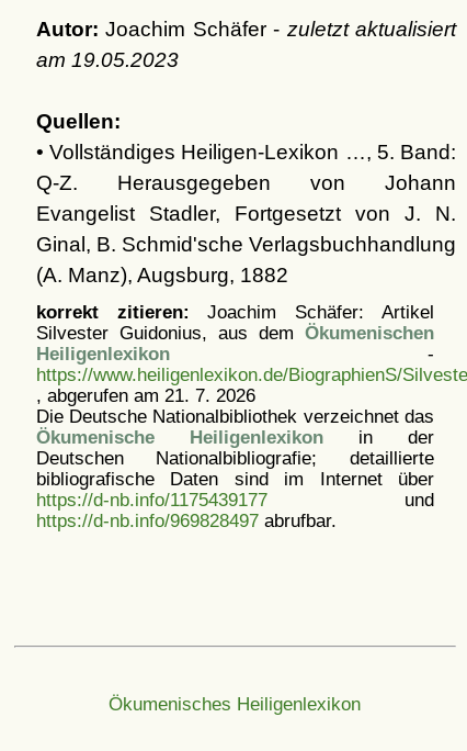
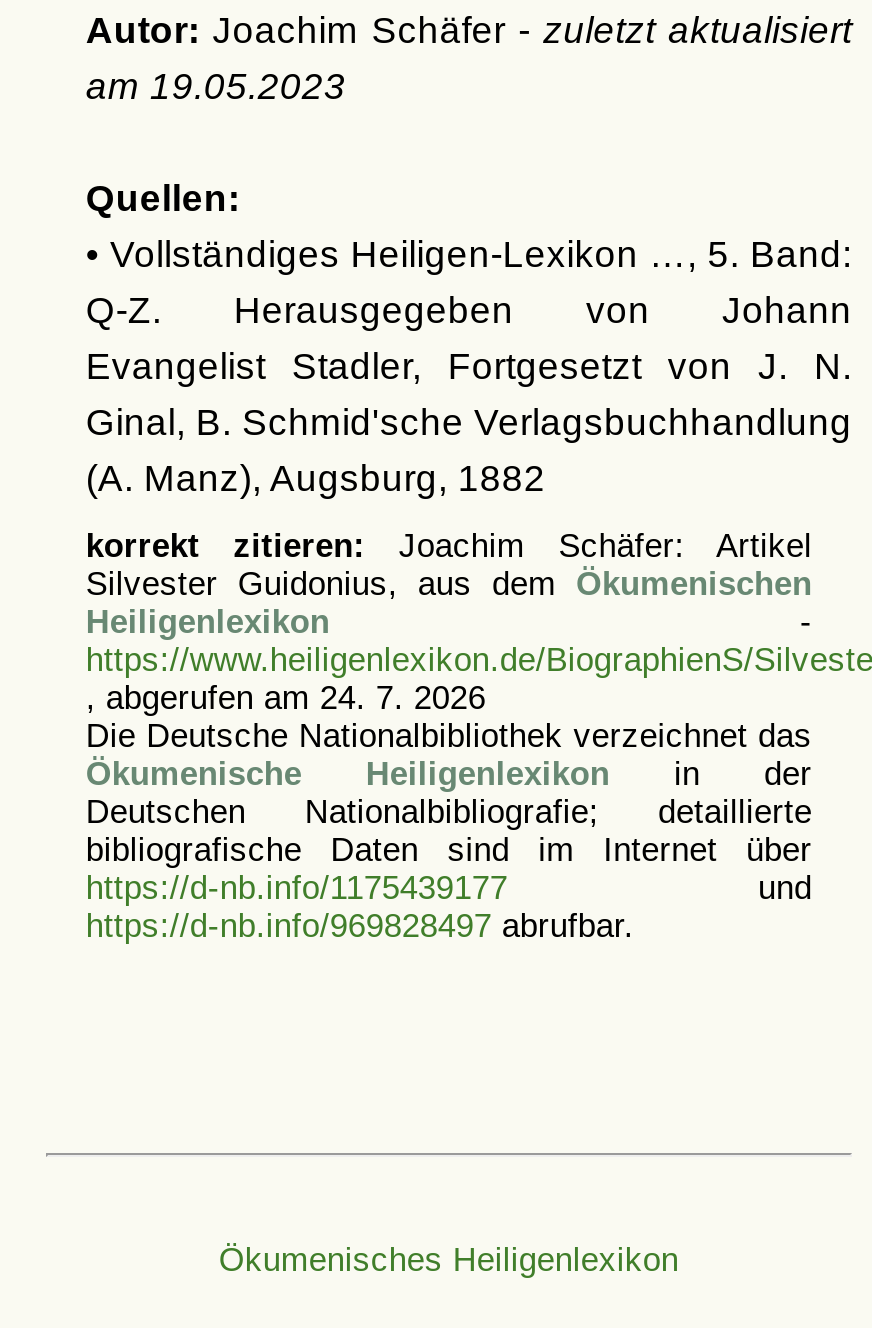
[36,385,255,405] , abgerufen am 21. 7. 2026 -> [86,679,486,715] , abgerufen am 24. 7. 2026

